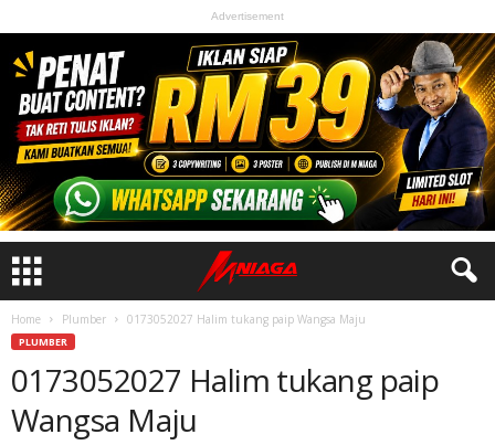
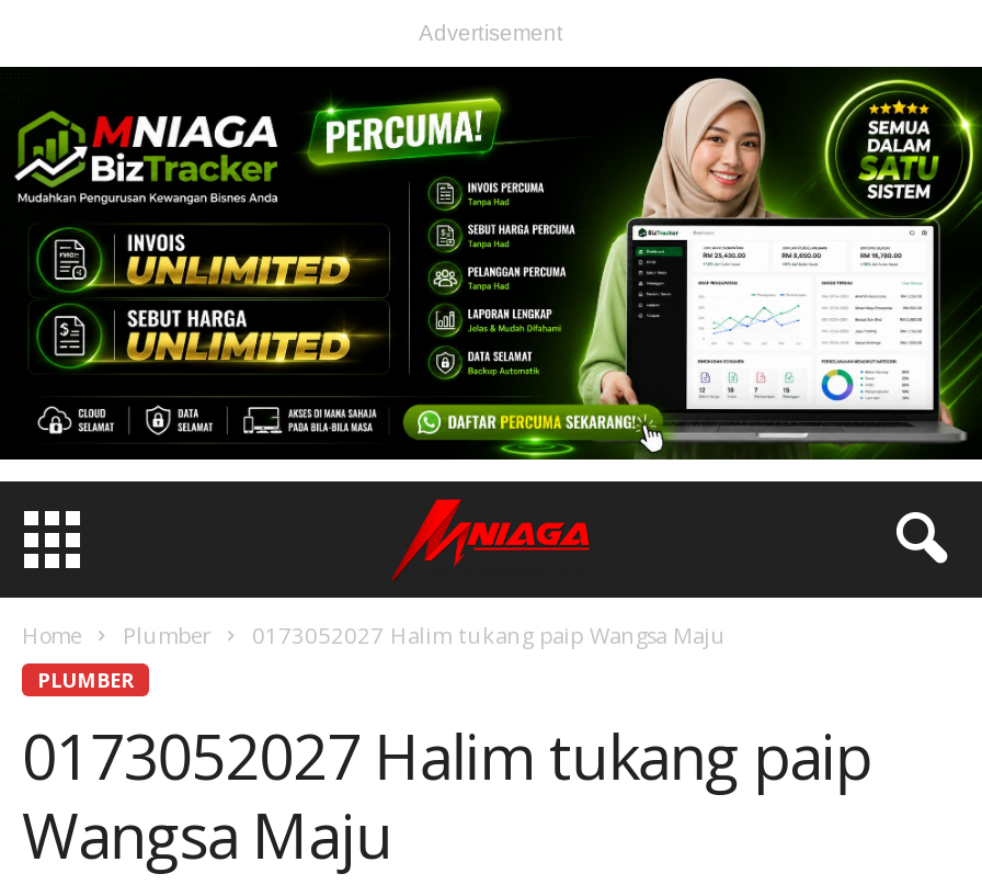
[3,33,492,232] [image] -> [7,67,975,462] [image]

